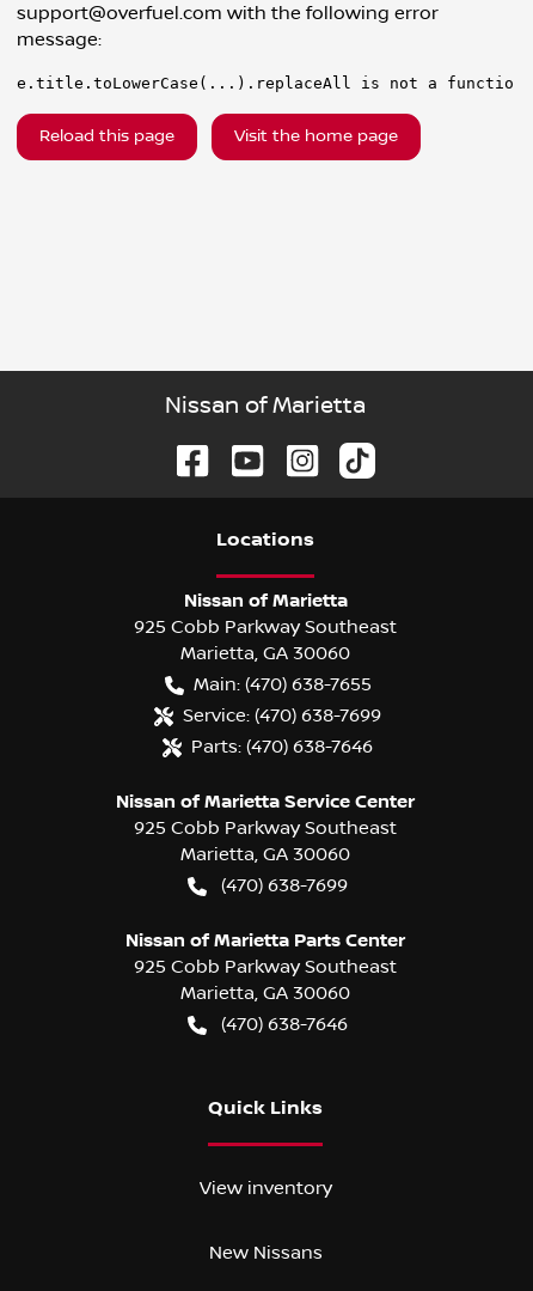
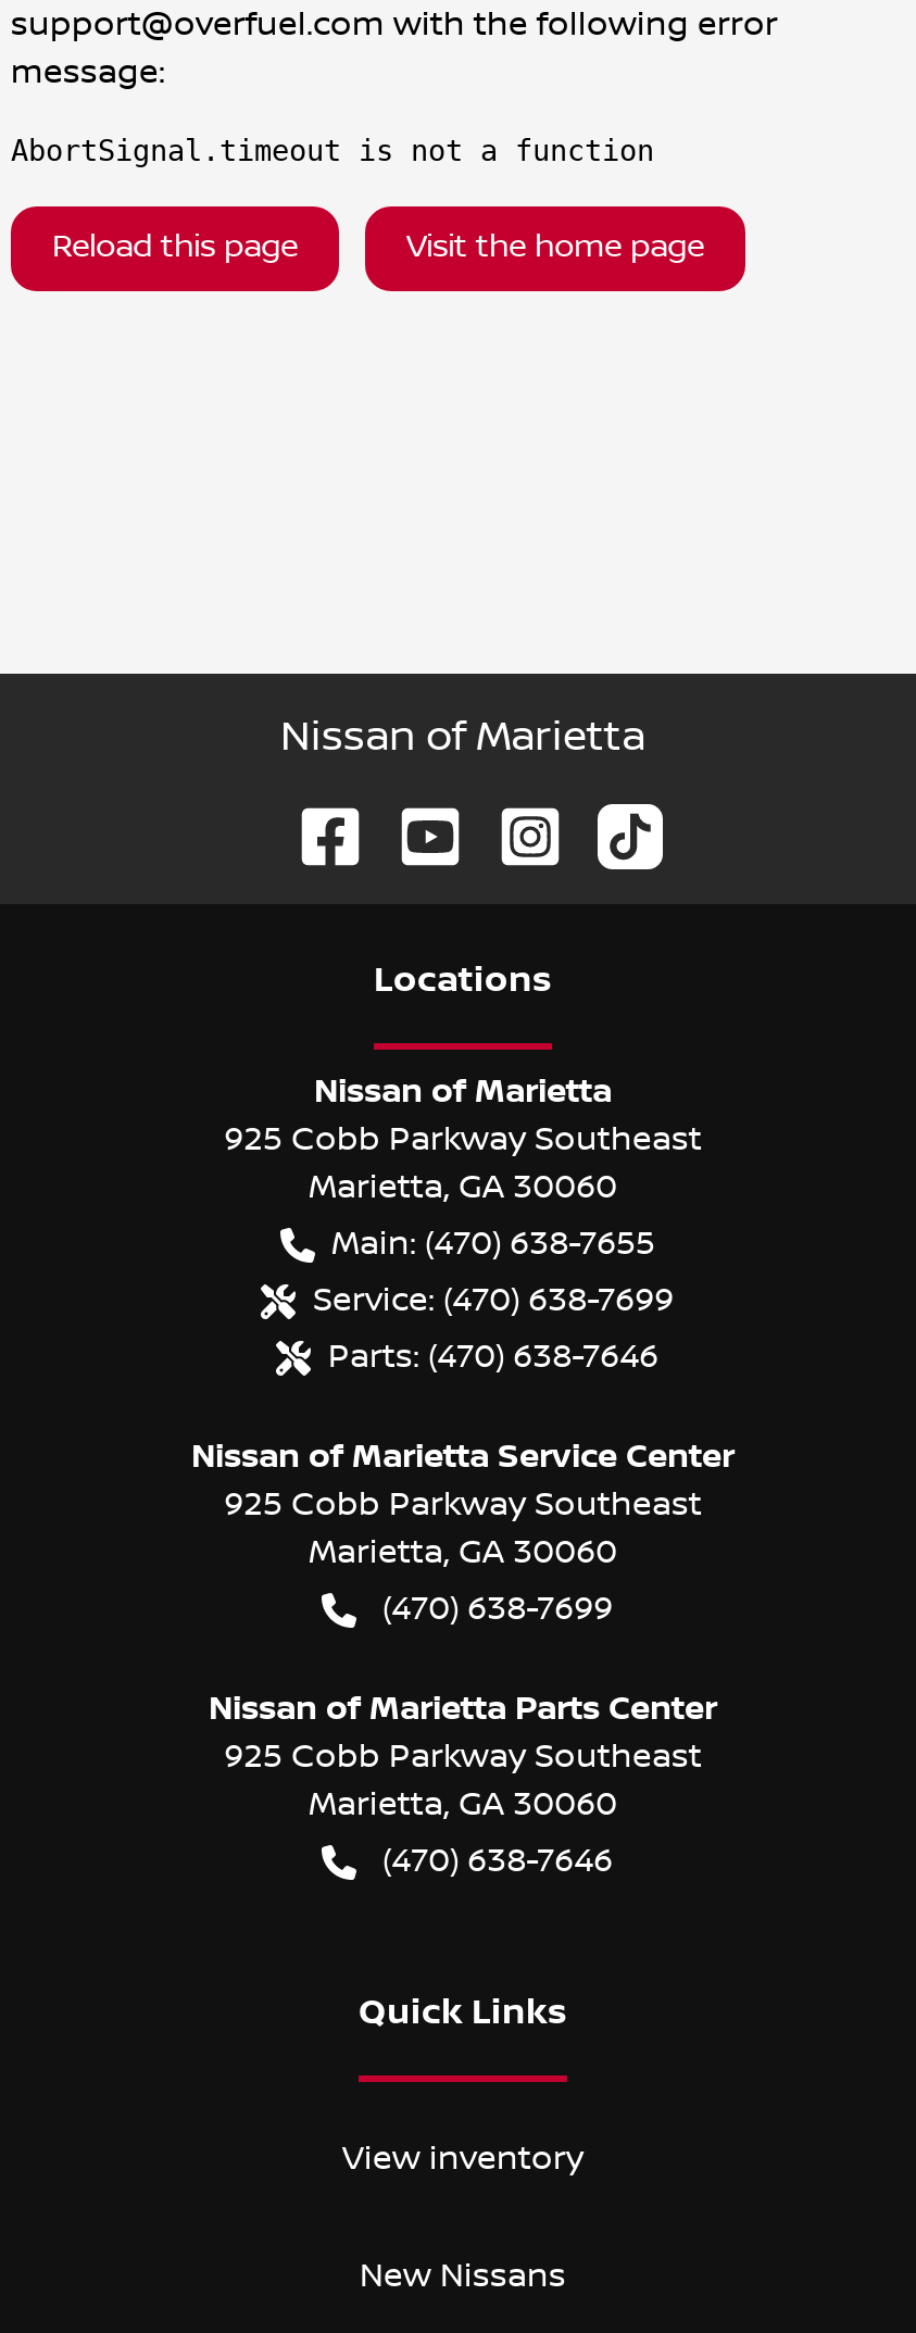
[17,74,523,92] e.title.toLowerCase(...).replaceAll is not a function -> [11,135,654,167] AbortSignal.timeout is not a function

